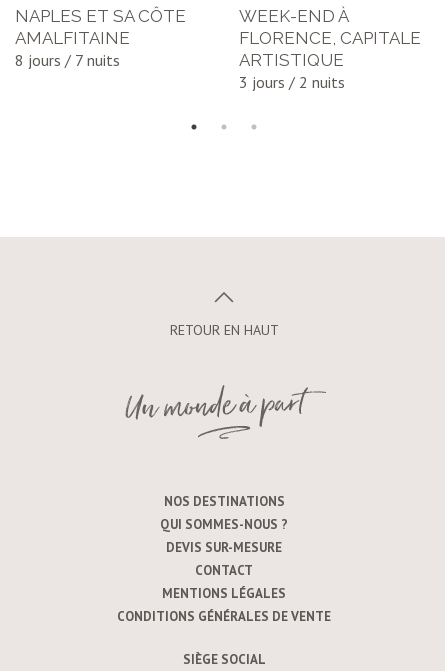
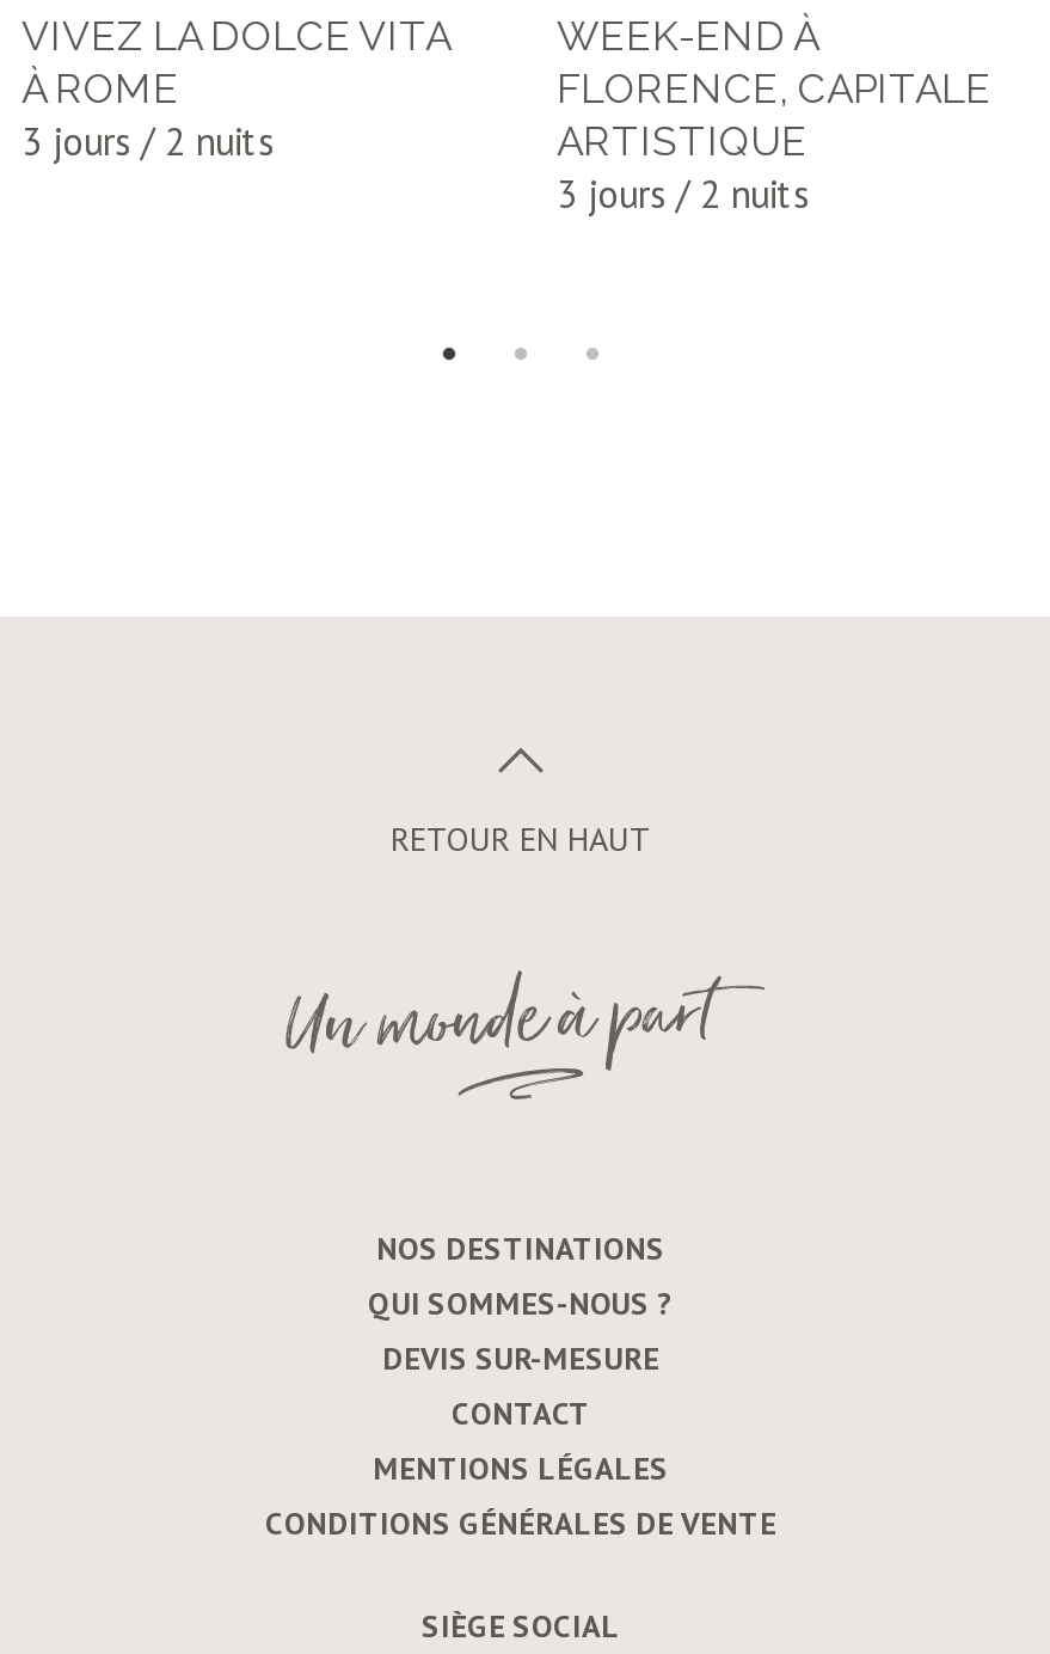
[15,6,186,70] NAPLES ET SA CÔTE | AMALFITAINE | 8 jours / 7 nuits -> [22,12,449,165] VIVEZ LA DOLCE VITA | À ROME | 3 jours / 2 nuits

